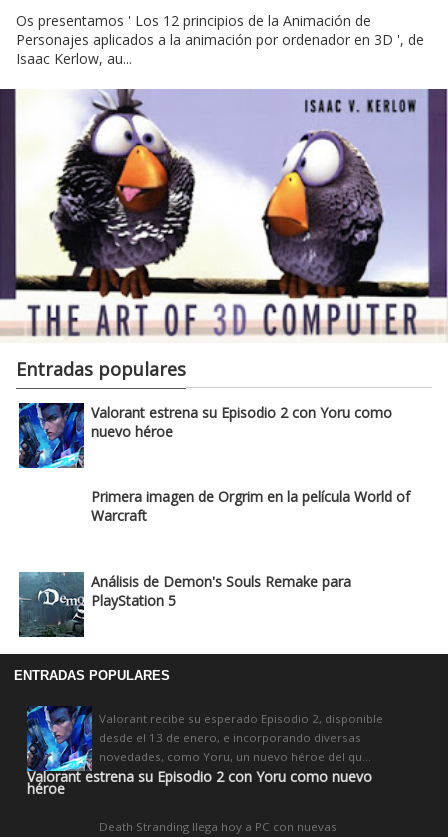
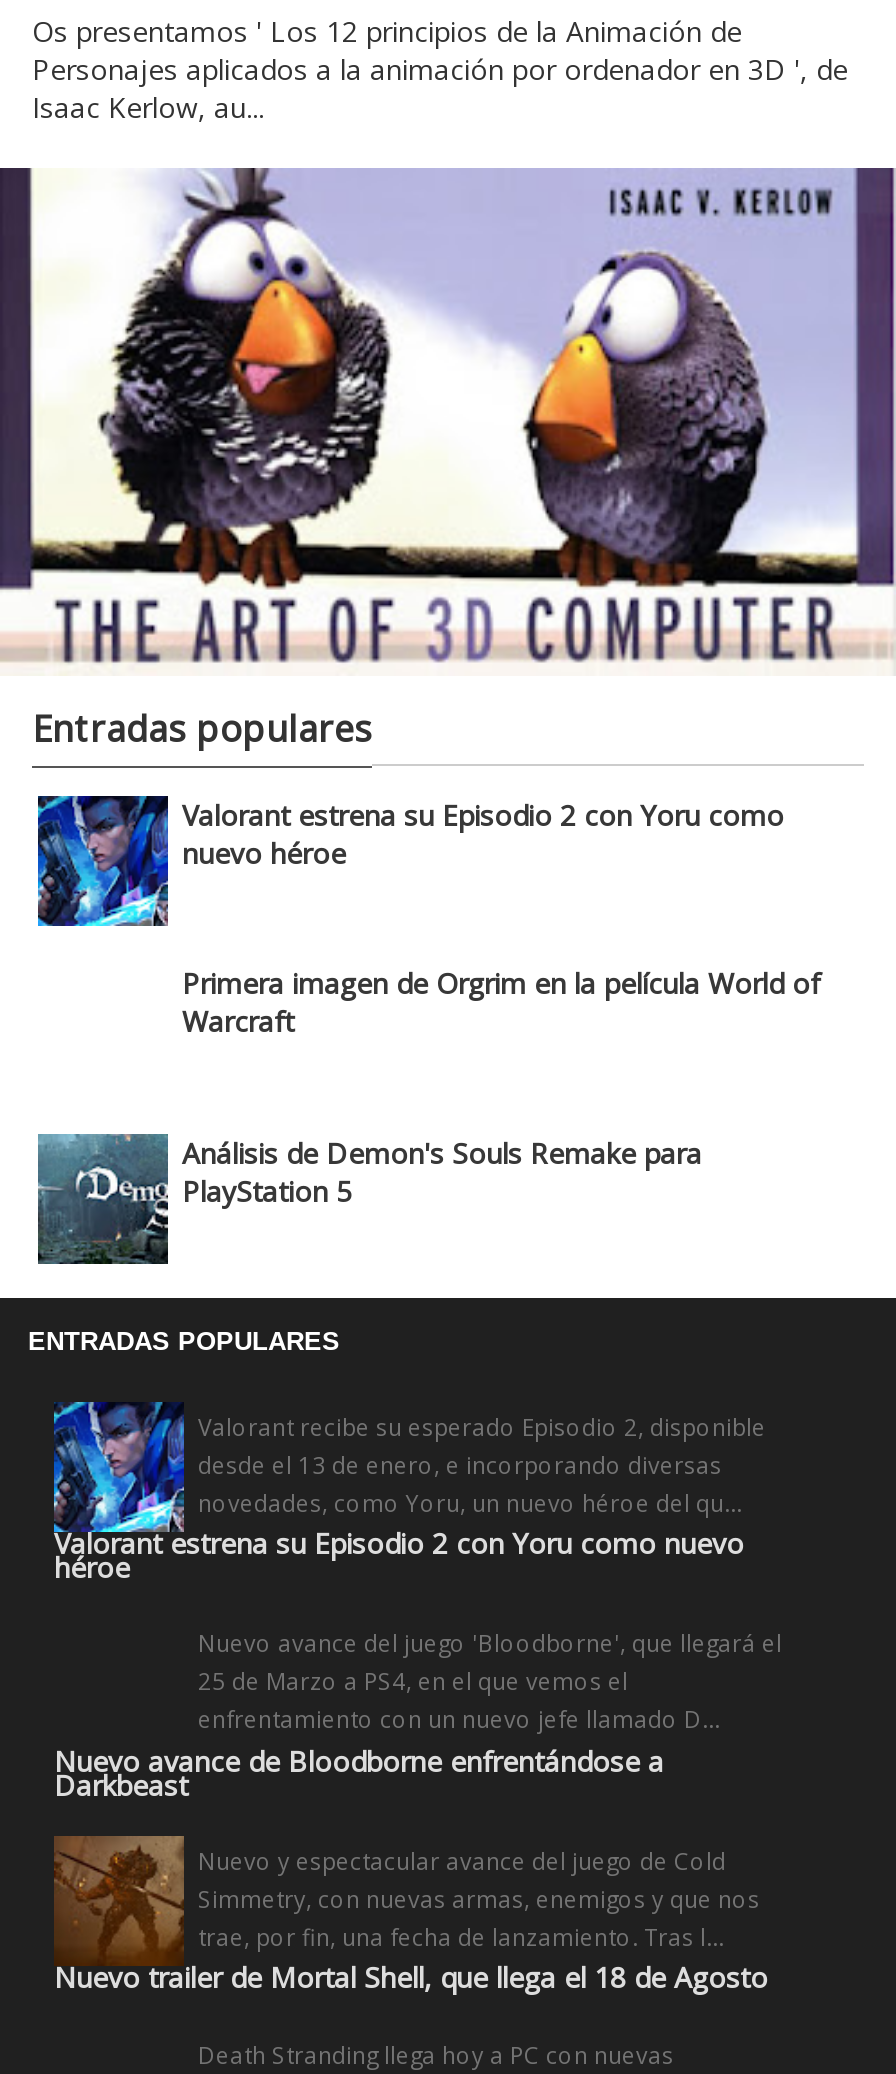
none -> [54,1741,664,1803] Nuevo avance de Bloodborne enfrentándose a | Darkbeast
none -> [54,1834,768,1996] [image] | Nuevo trailer de Mortal Shell, que llega el 18 de Agosto
none -> [198,1629,782,1735] Nuevo avance del juego 'Bloodborne', que llegará el | 25 de Marzo a PS4, en el que vemos el | enfrentamiento con un nuevo jefe llamado D...
none -> [198,1846,760,1952] Nuevo y espectacular avance del juego de Cold | Simmetry, con nuevas armas, enemigos y que nos | trae, por fin, una fecha de lanzamiento. Tras l...

